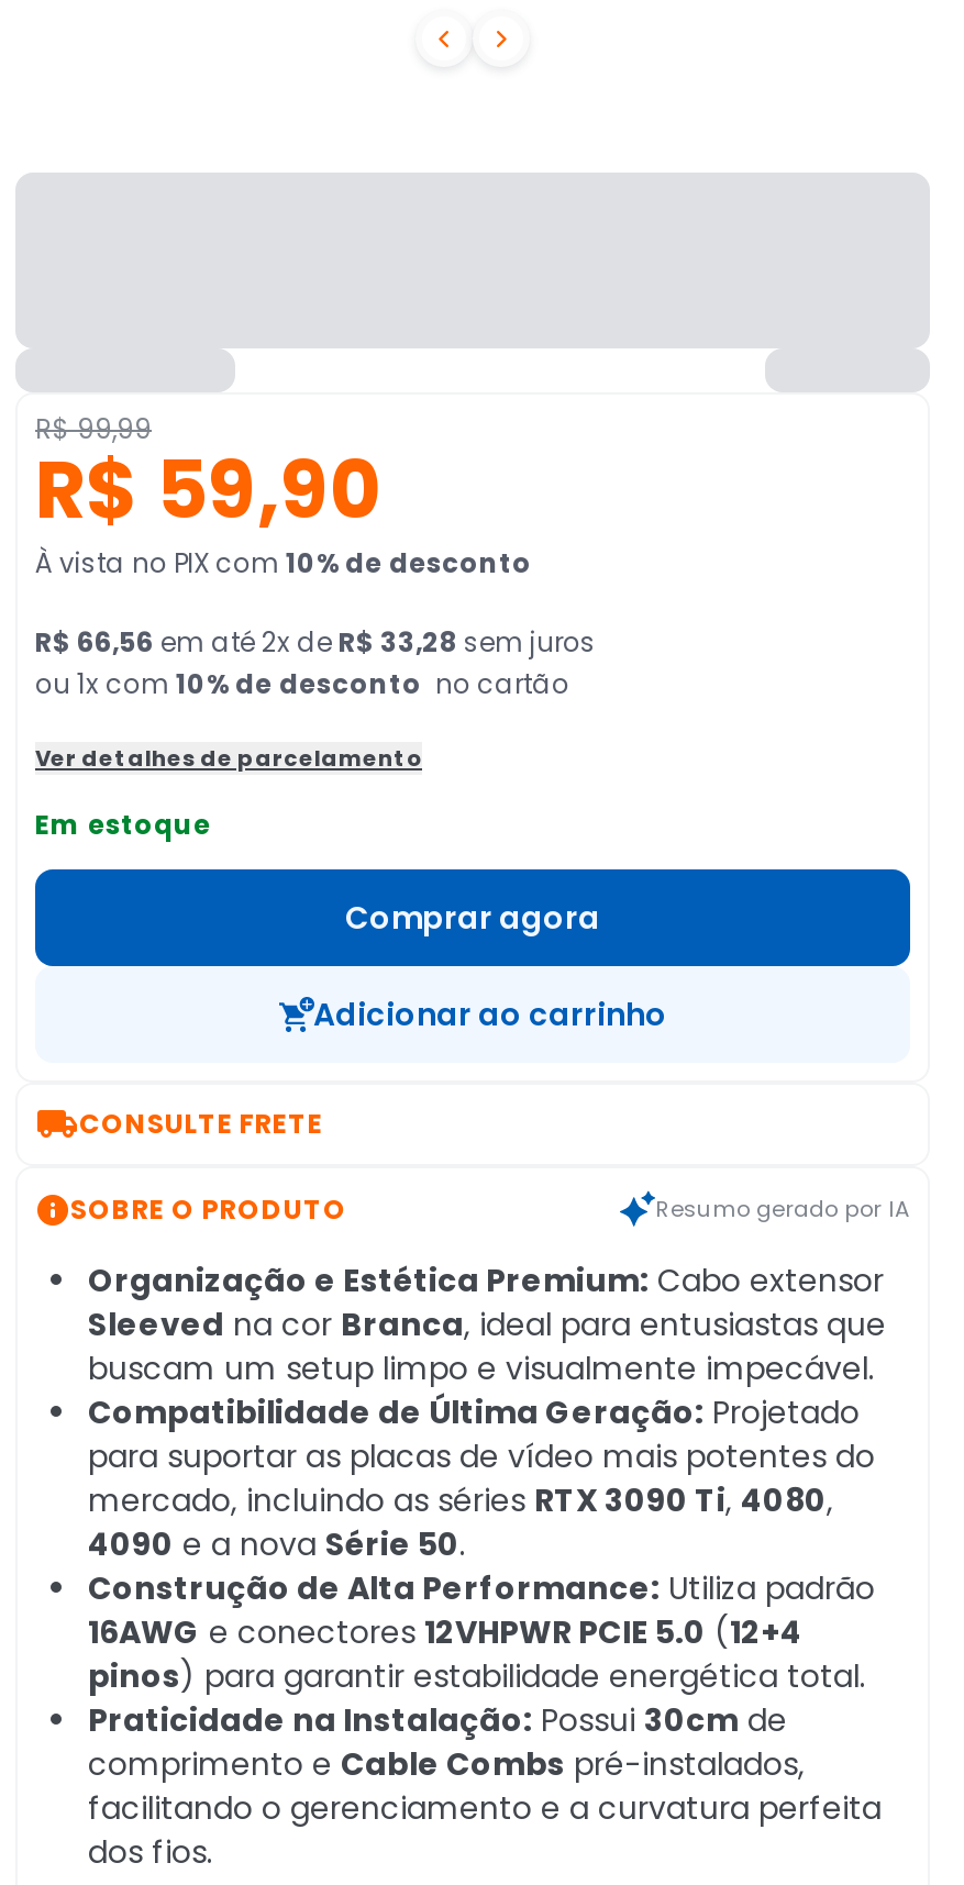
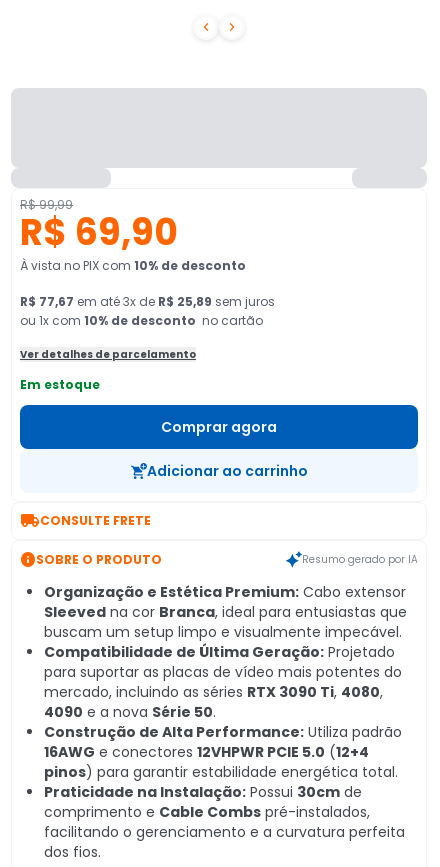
[35,434,383,546] R$ 59,90 -> [20,207,178,258] R$ 69,90
[35,623,596,661] R$ 66,56 em até 2x de R$ 33,28 sem juros -> [20,293,275,310] R$ 77,67 em até 3x de R$ 25,89 sem juros

